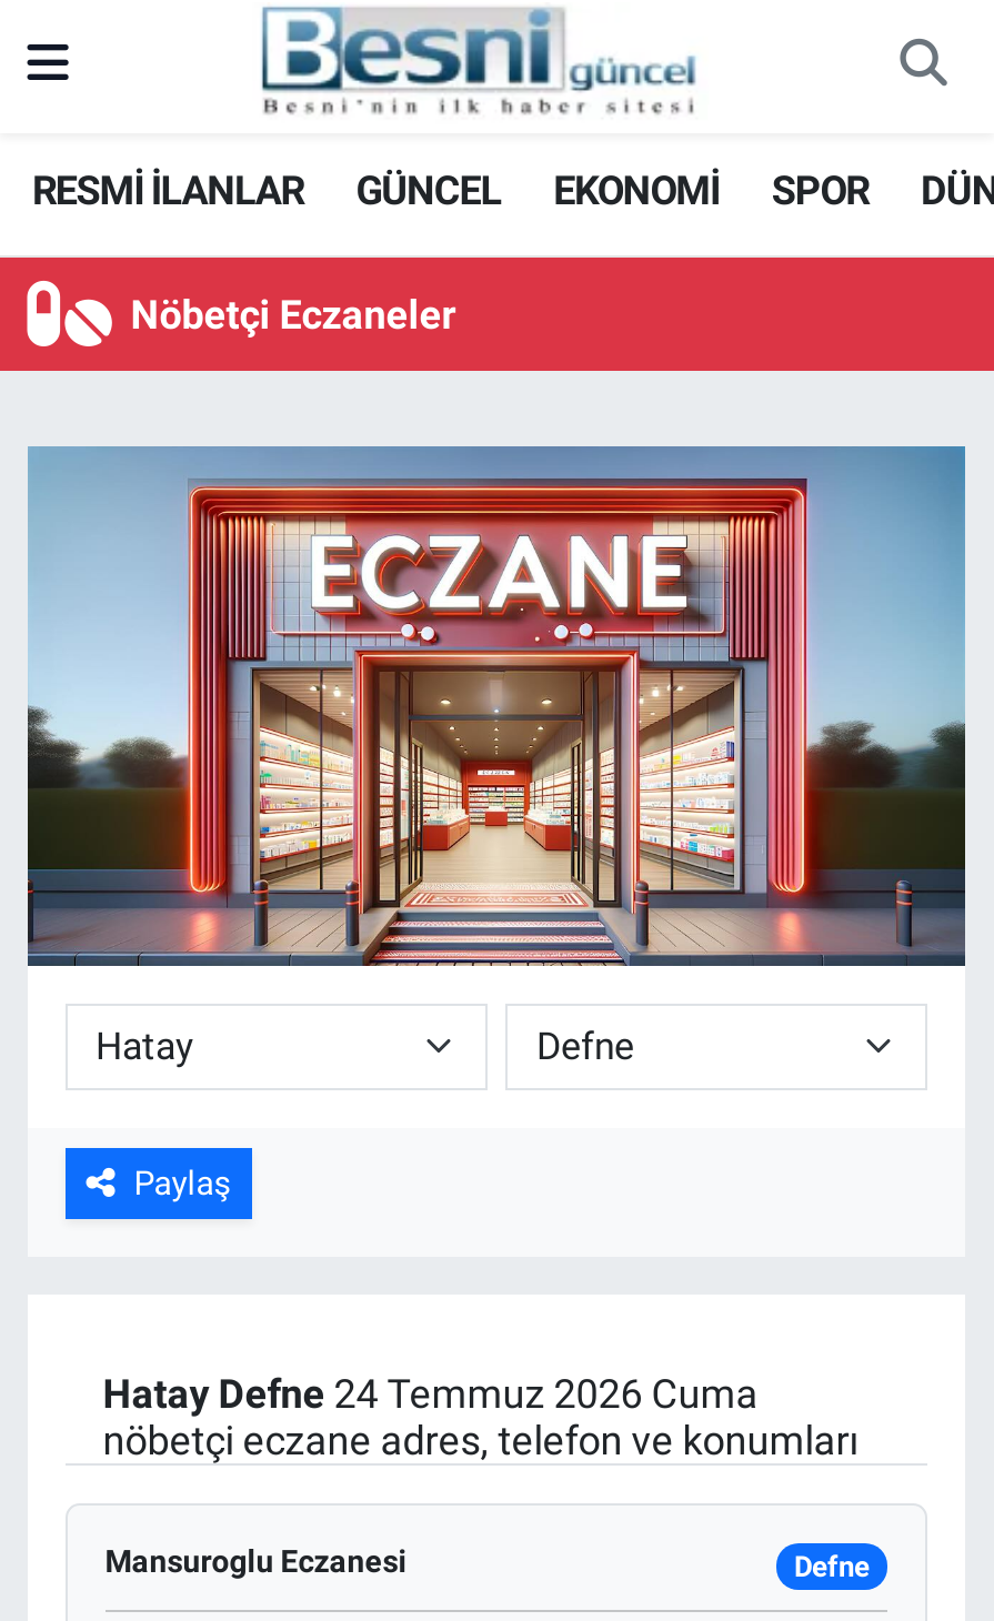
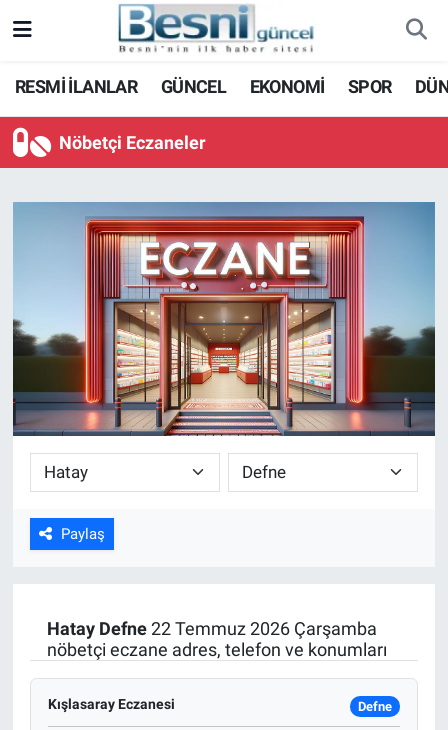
[103,1371,758,1418] Hatay Defne 24 Temmuz 2026 Cuma -> [47,618,377,639] Hatay Defne 22 Temmuz 2026 Çarşamba
[105,1544,407,1580] Mansuroglu Eczanesi -> [48,696,175,712] Kışlasaray Eczanesi

